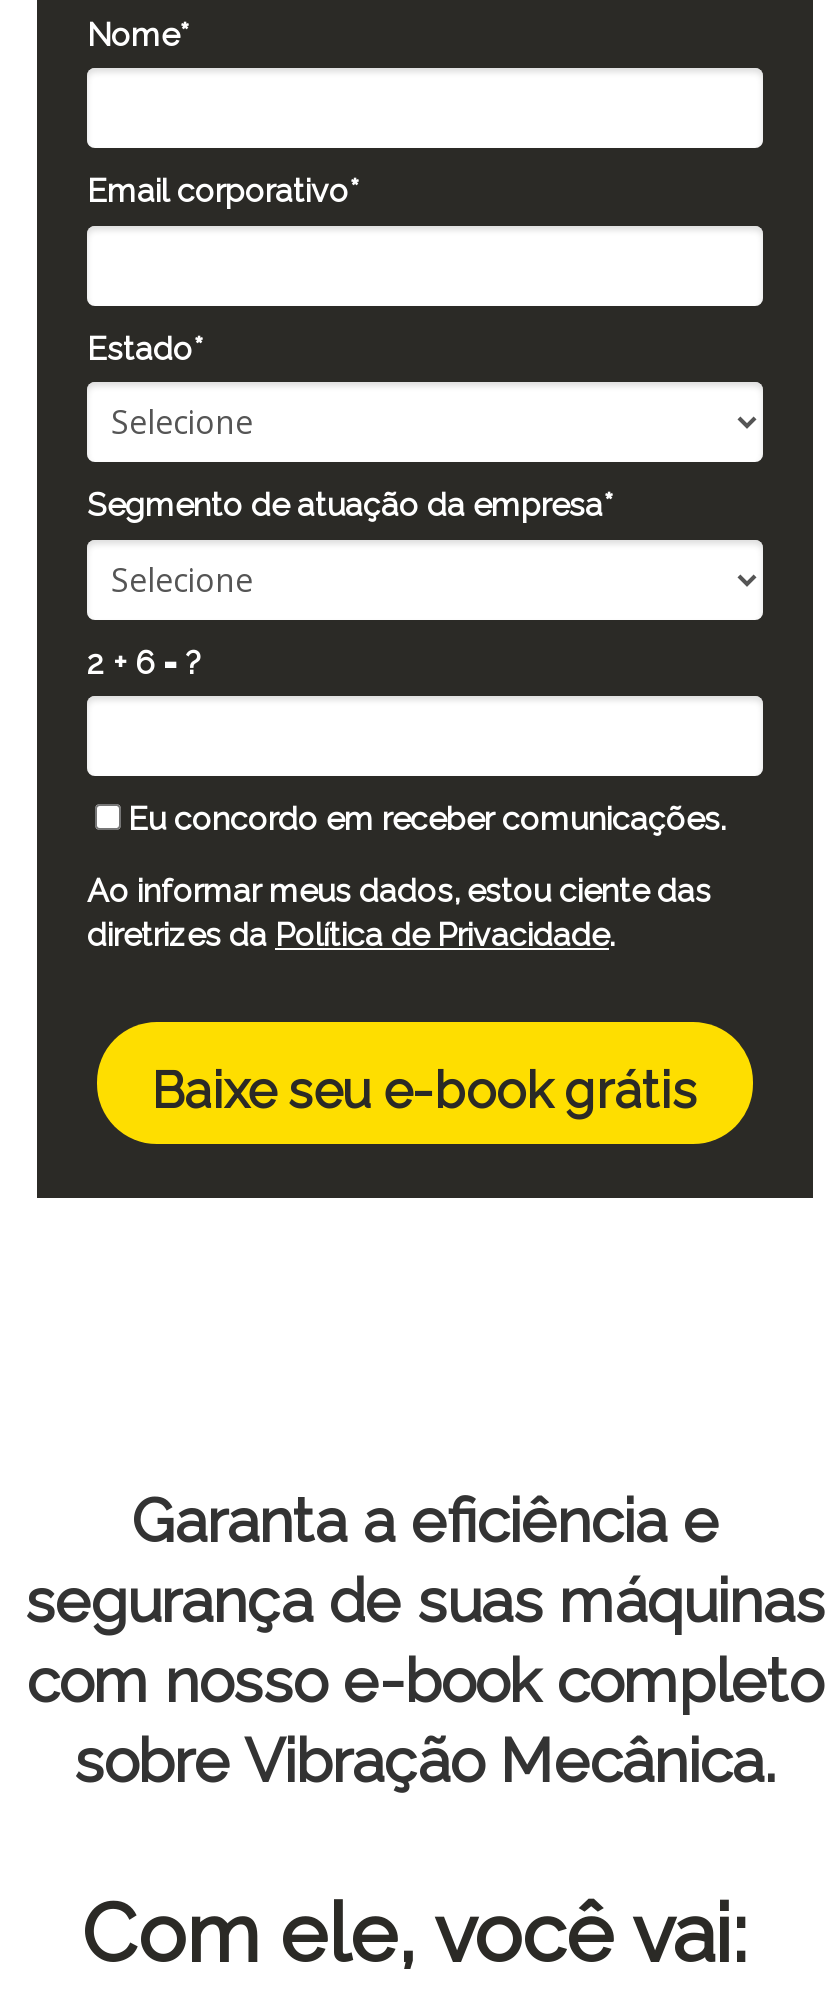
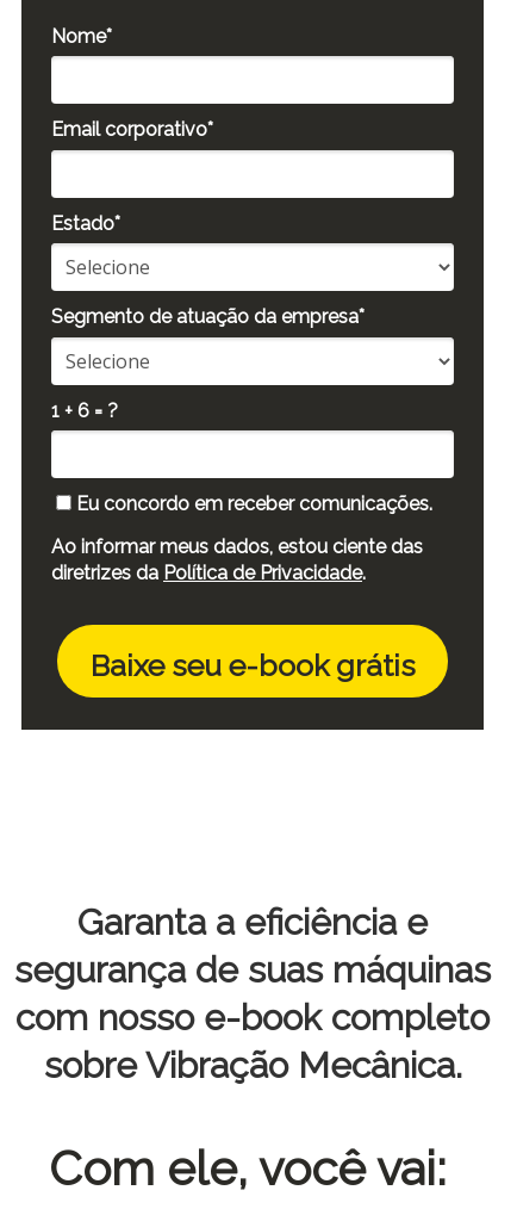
[87,643,203,681] 2 + 6 = ? -> [51,399,118,422] 1 + 6 = ?

